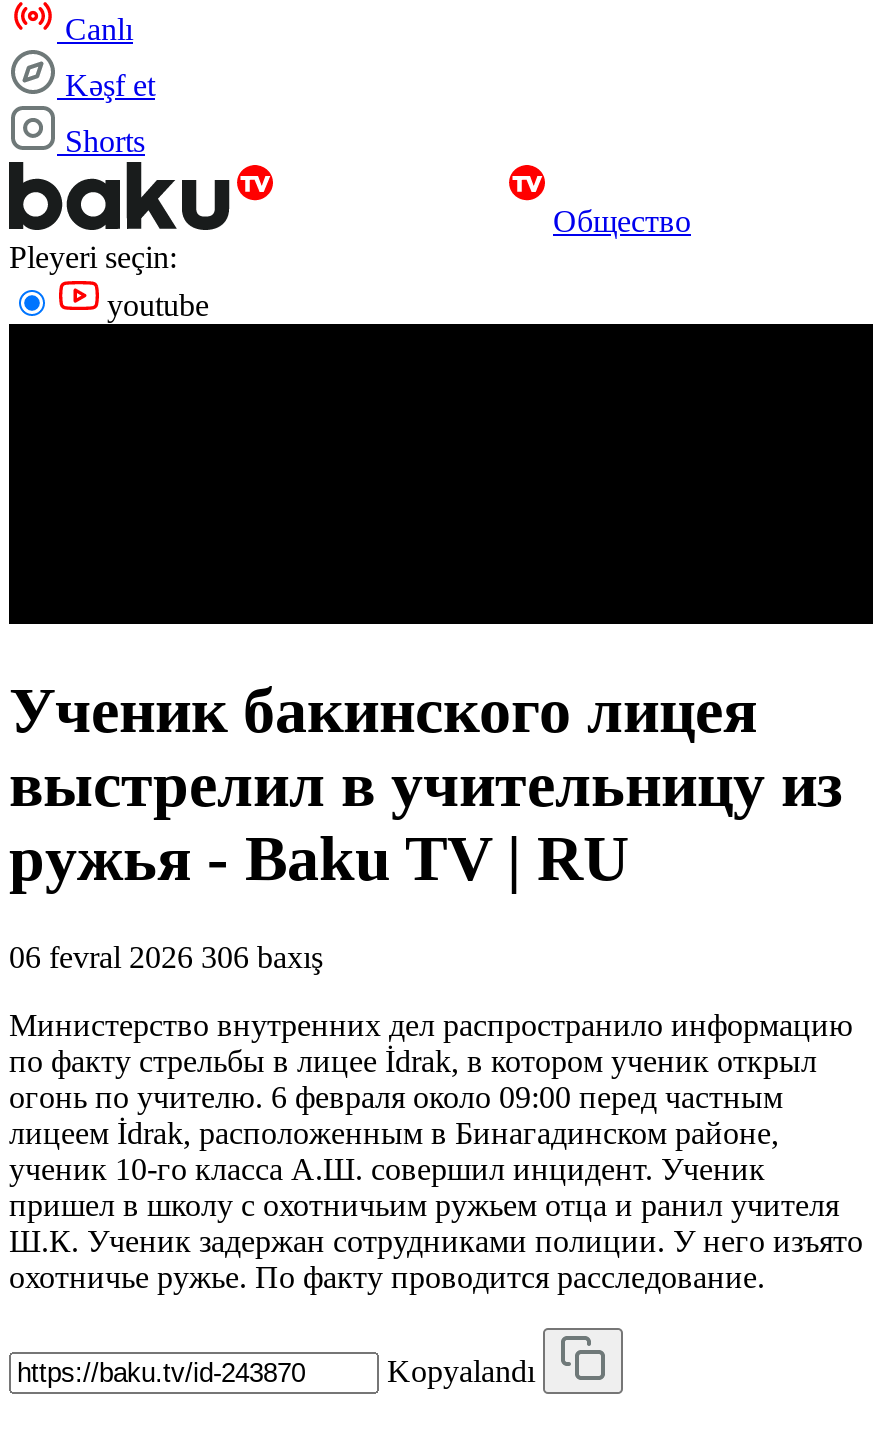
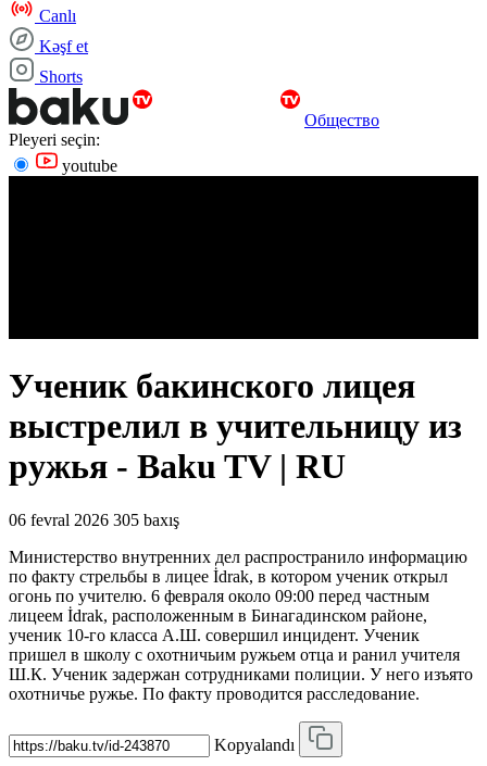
[9,940,323,974] 06 fevral 2026 306 baxış -> [9,511,179,529] 06 fevral 2026 305 baxış

